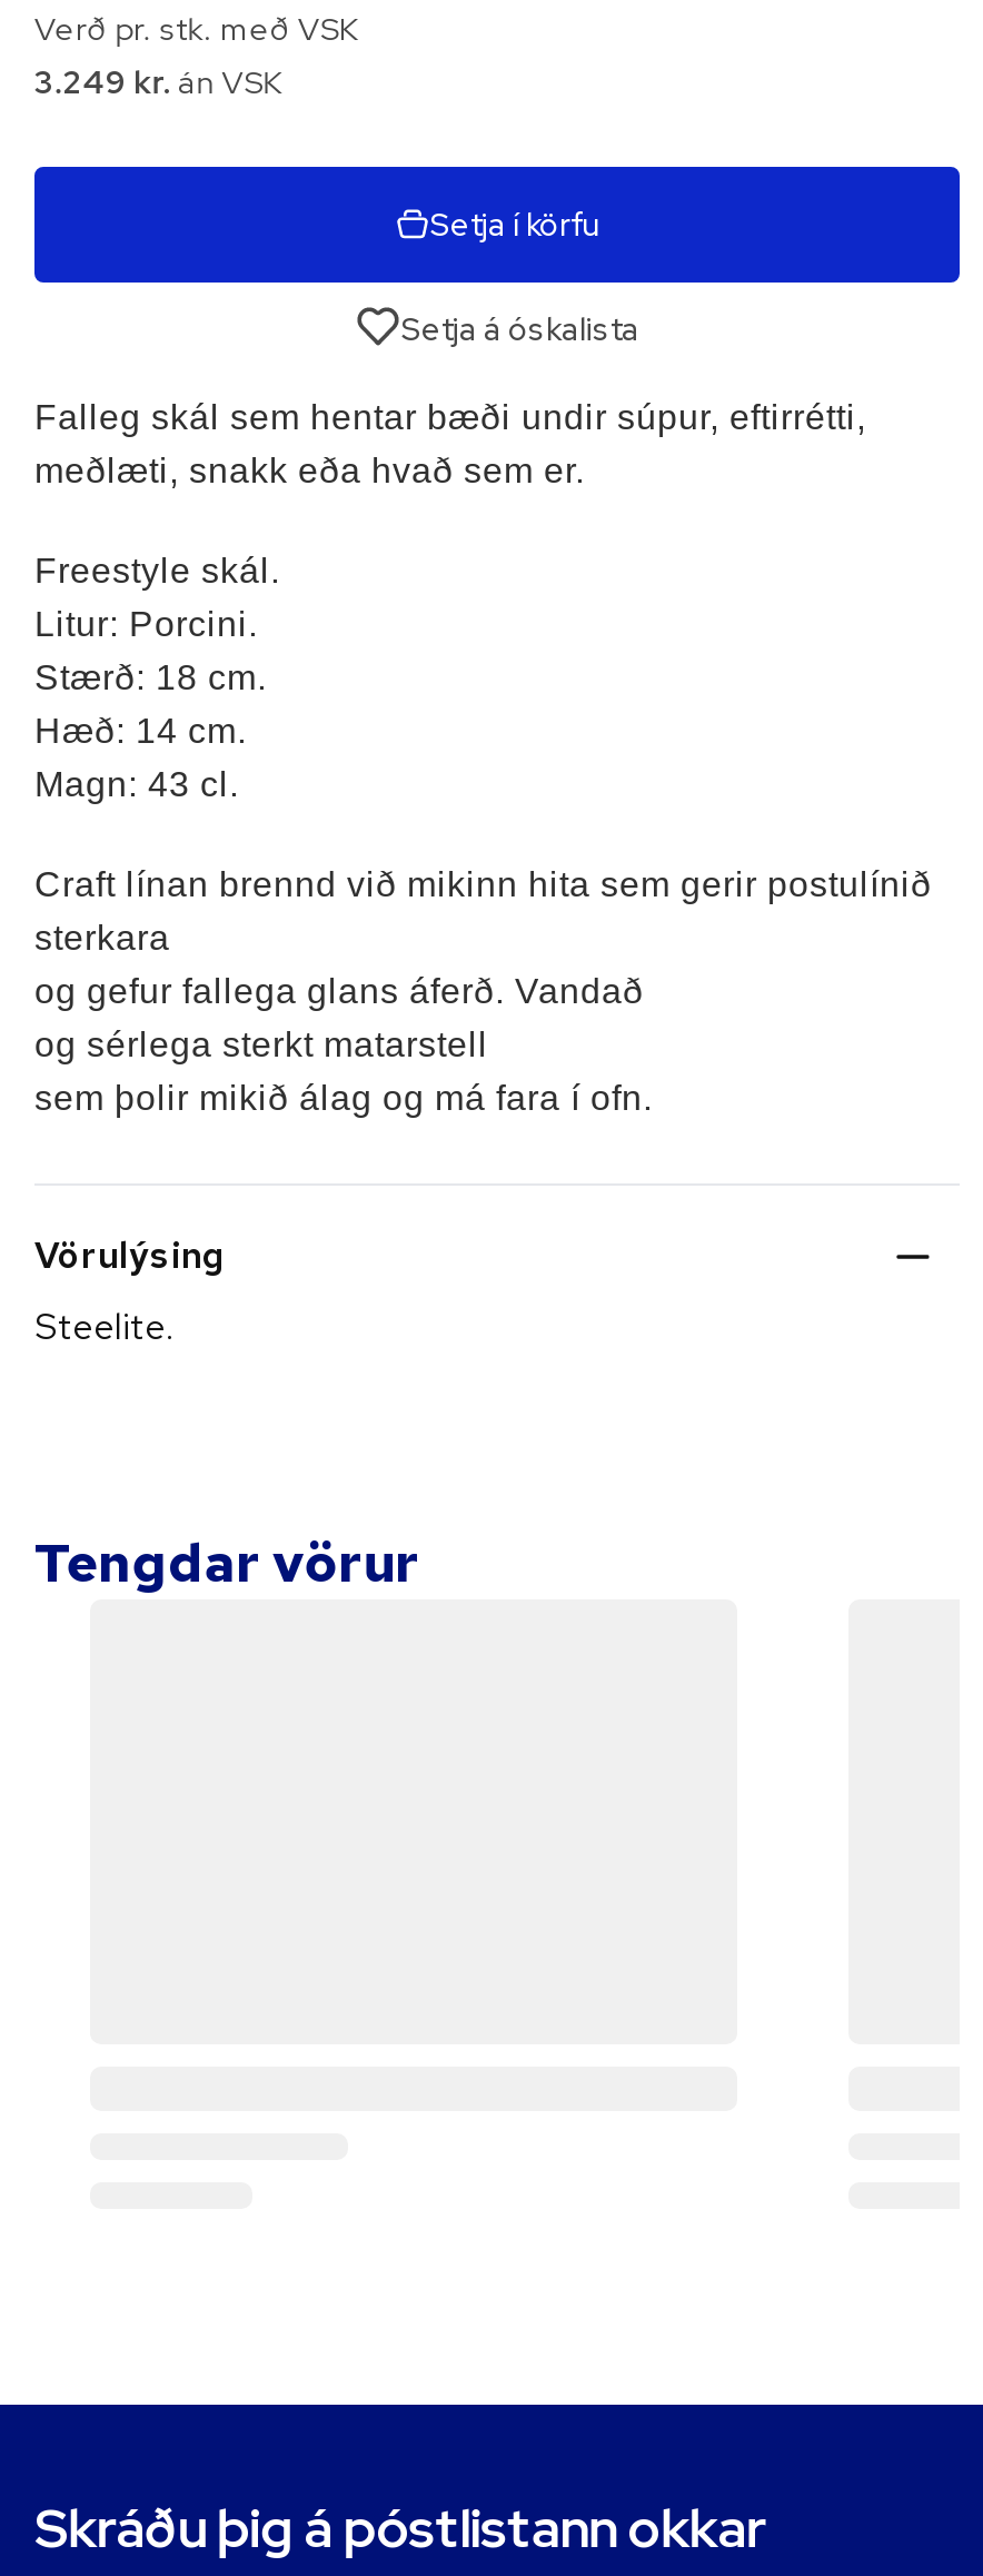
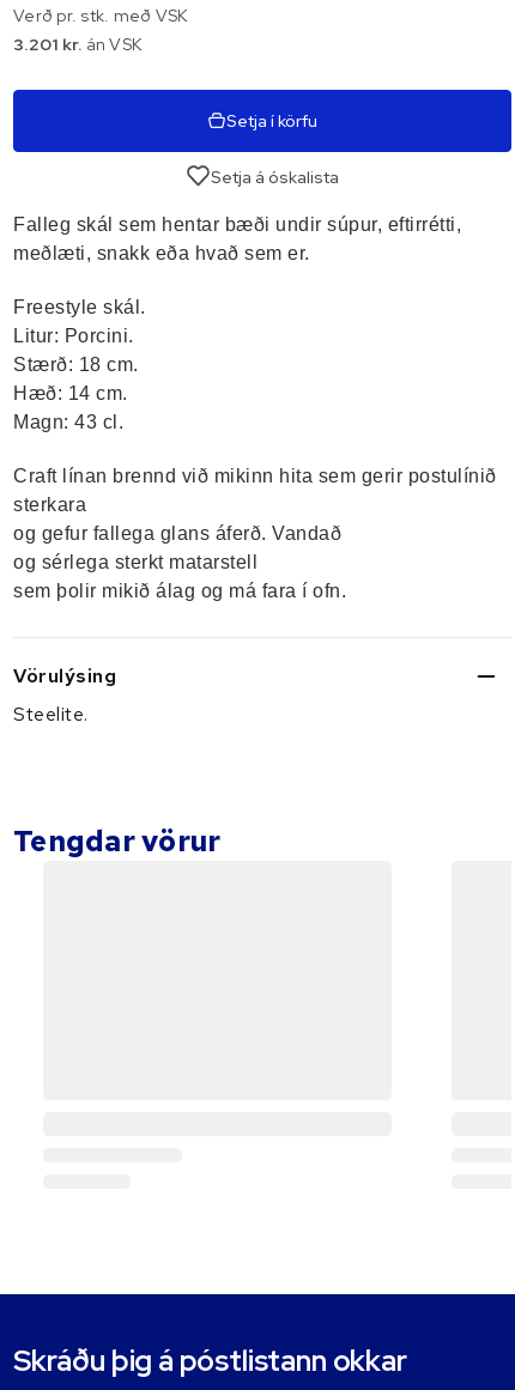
[34,63,281,103] 3.249 kr. án VSK -> [13,34,141,55] 3.201 kr. án VSK

